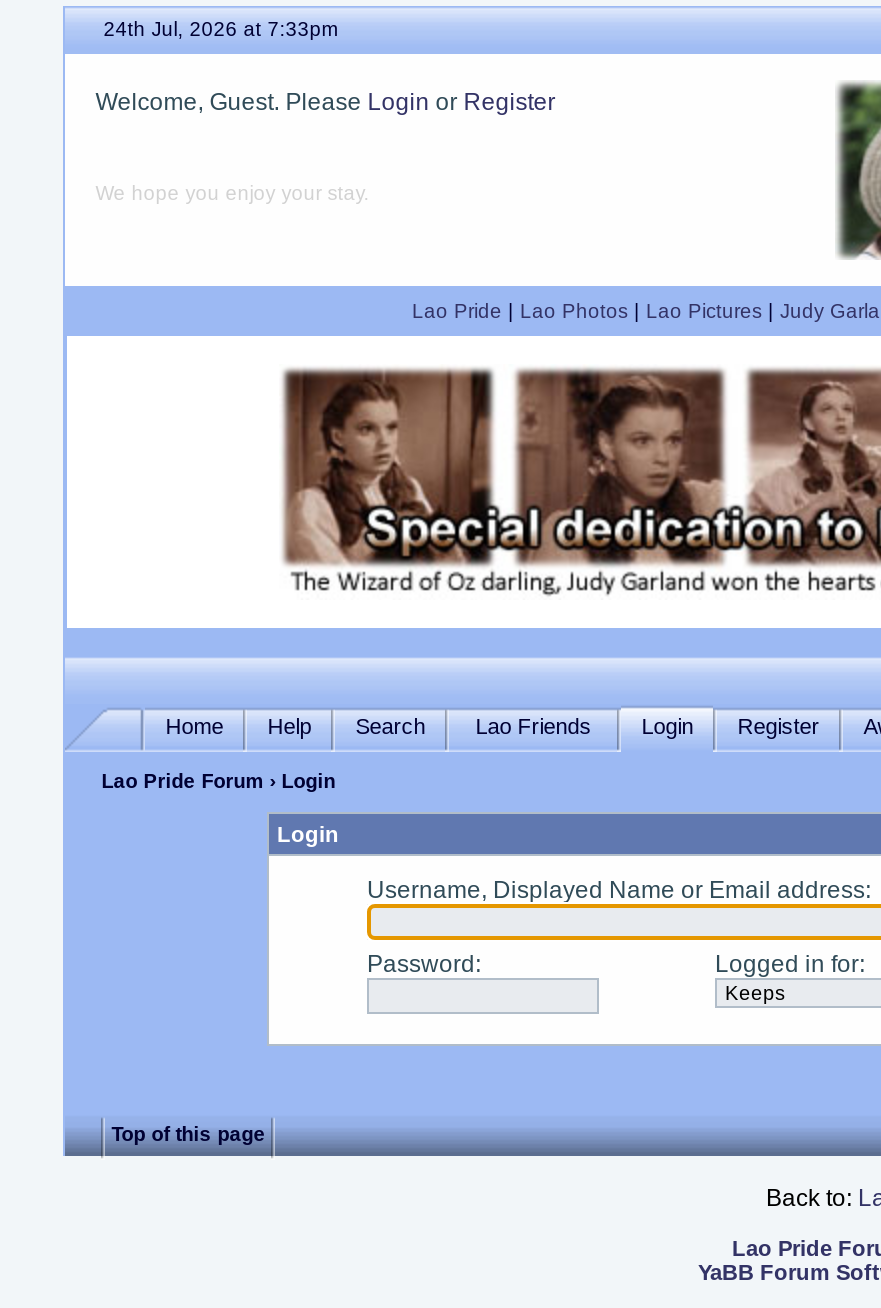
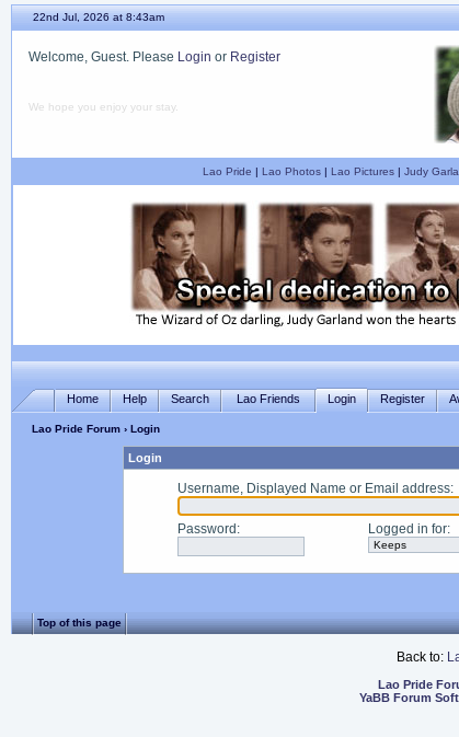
[103,18,337,40] 24th Jul, 2026 at 7:33pm -> [33,11,165,23] 22nd Jul, 2026 at 8:43am

